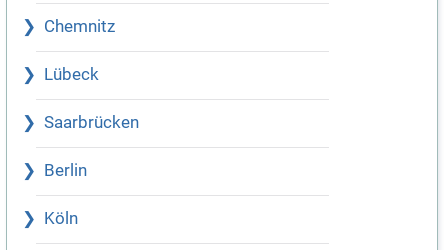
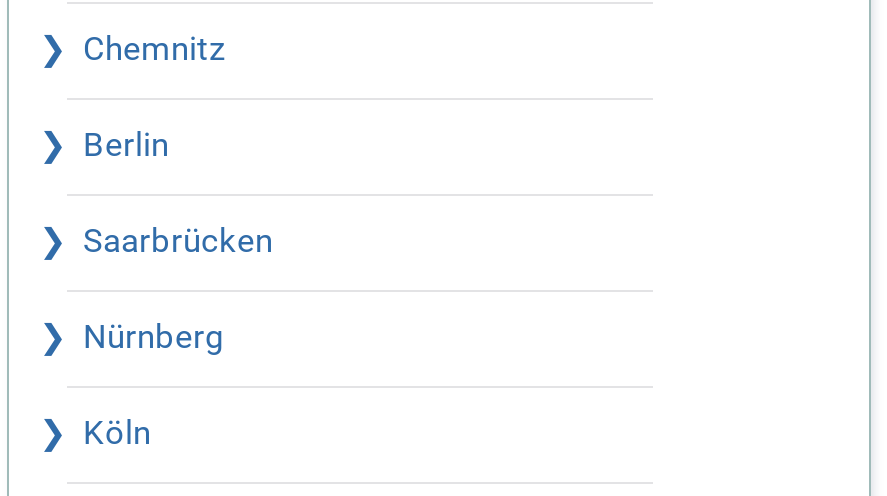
[44,65,99,84] Lübeck -> none
none -> [83,319,225,357] Nürnberg
moved [44,161,87,180] -> [83,127,169,165]: Berlin

